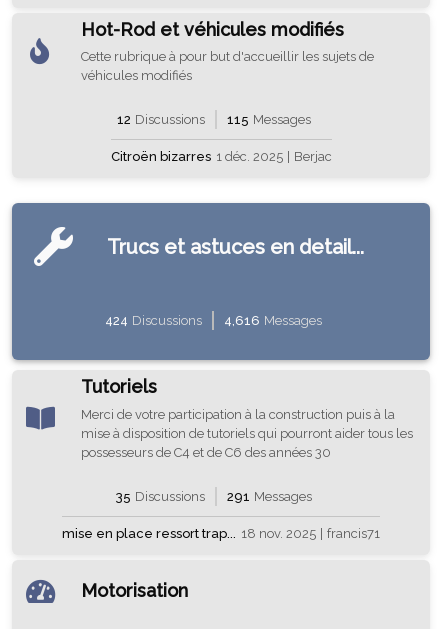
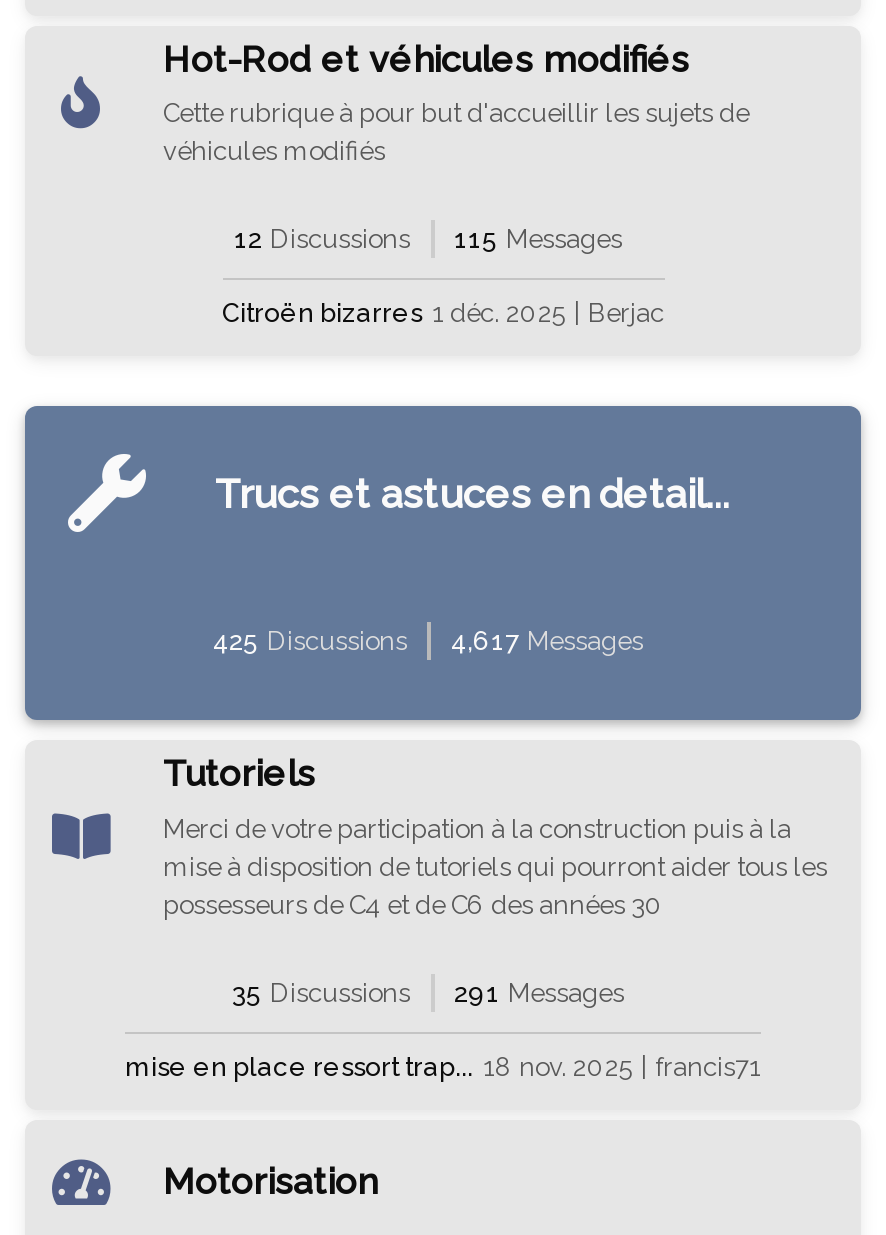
[105,313,202,328] 424 Discussions -> [213,626,407,656] 425 Discussions
[224,313,322,328] 4,616 Messages -> [451,626,643,656] 4,617 Messages

